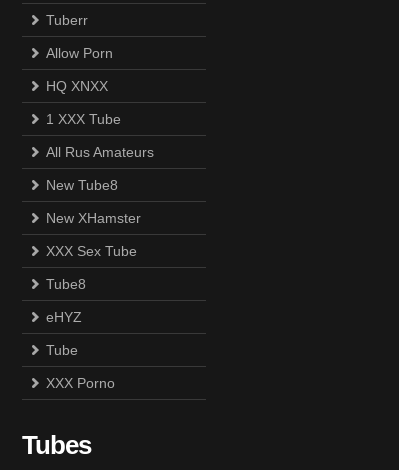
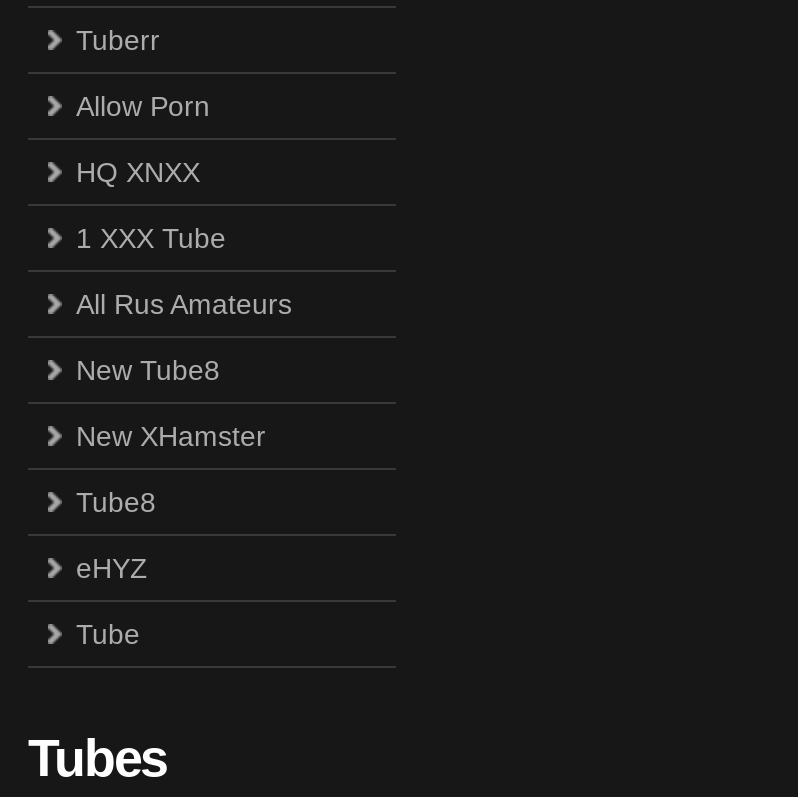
[46,243,137,259] XXX Sex Tube -> none
[46,375,115,391] XXX Porno -> none

